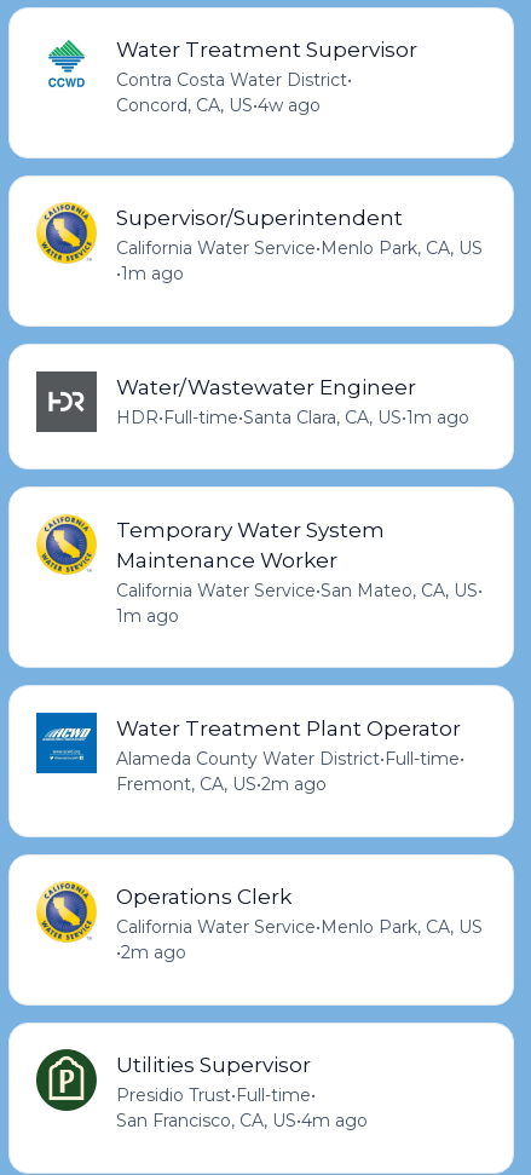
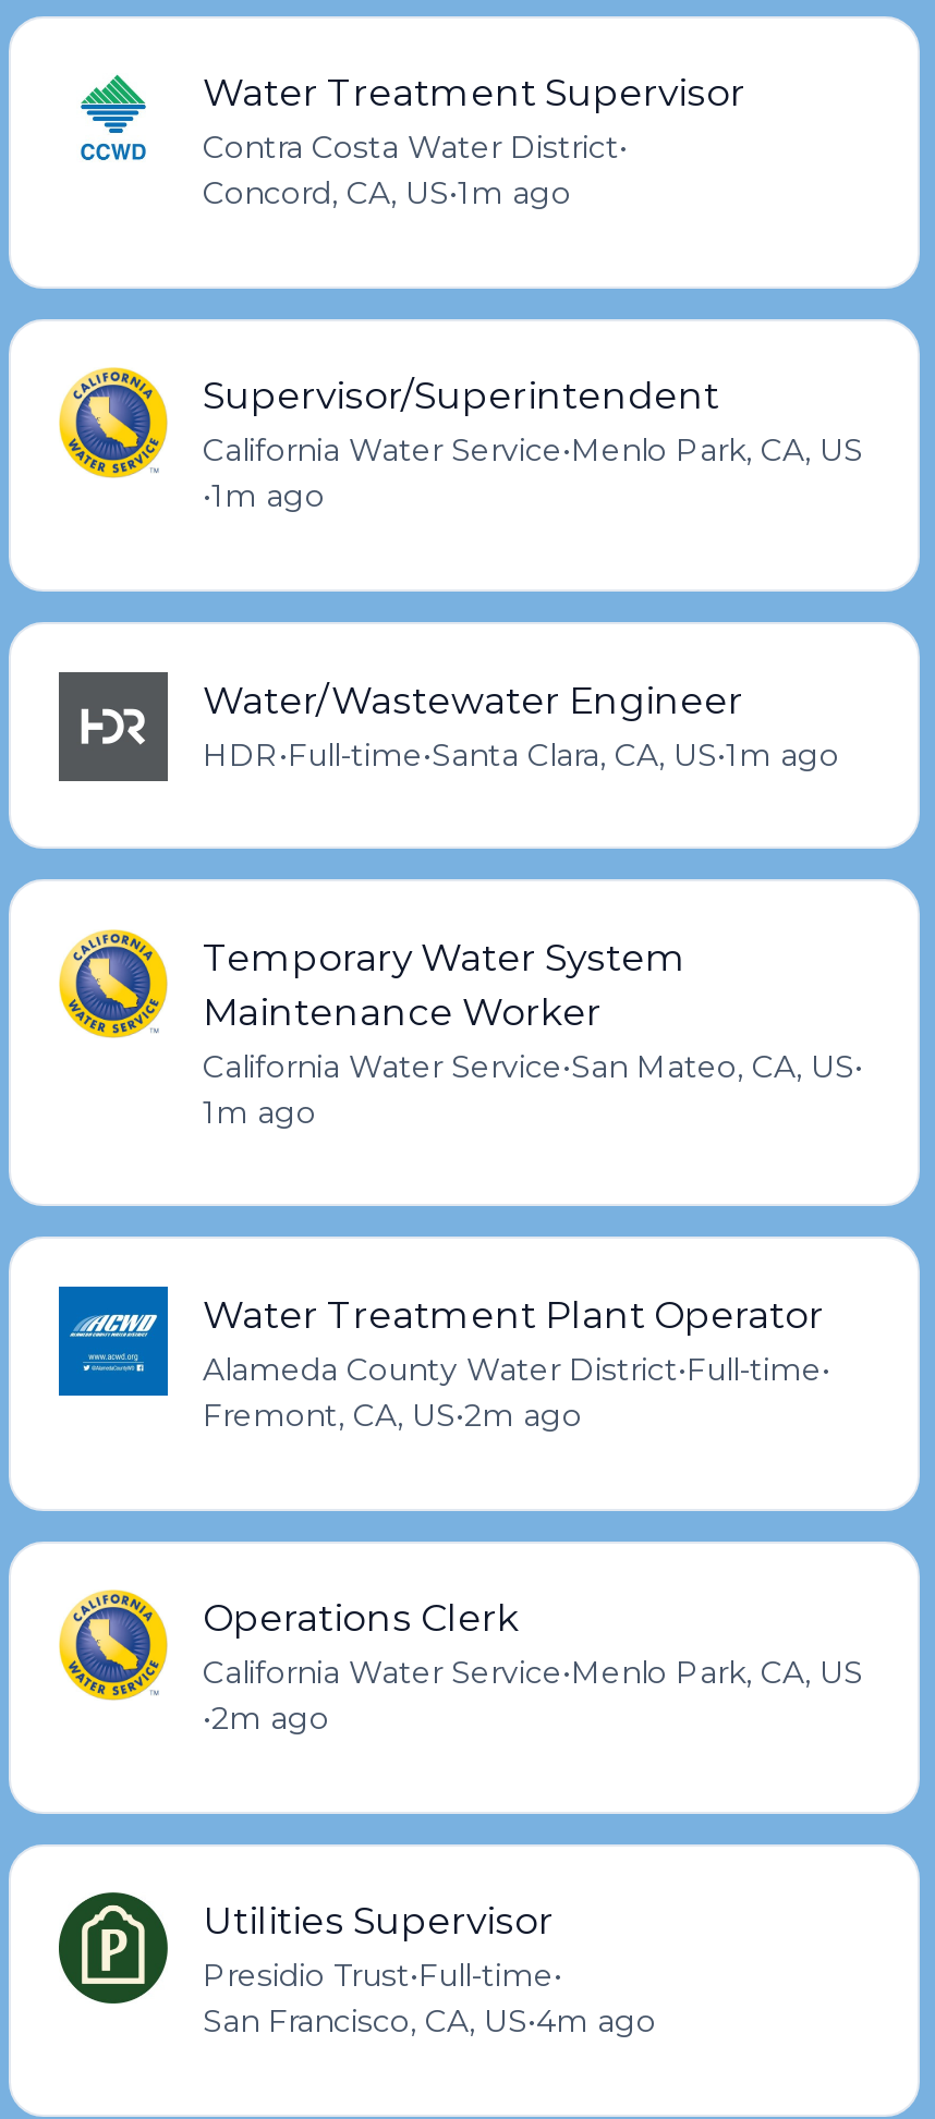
[116,95,321,116] Concord, CA, US• 4w ago -> [203,174,571,213] Concord, CA, US• 1m ago

